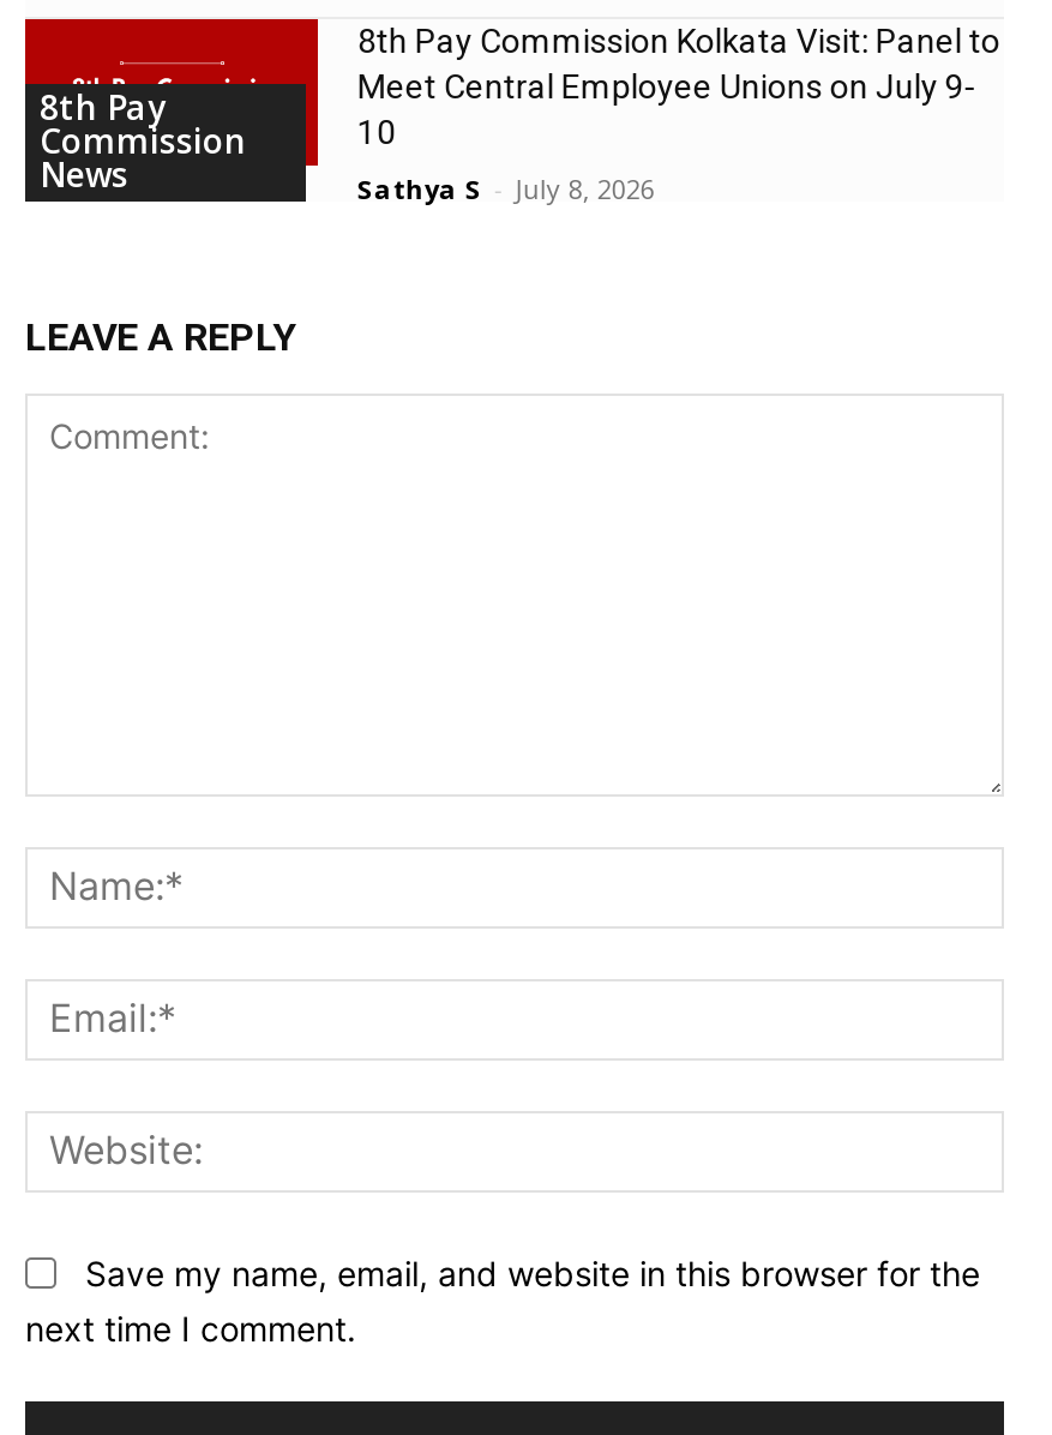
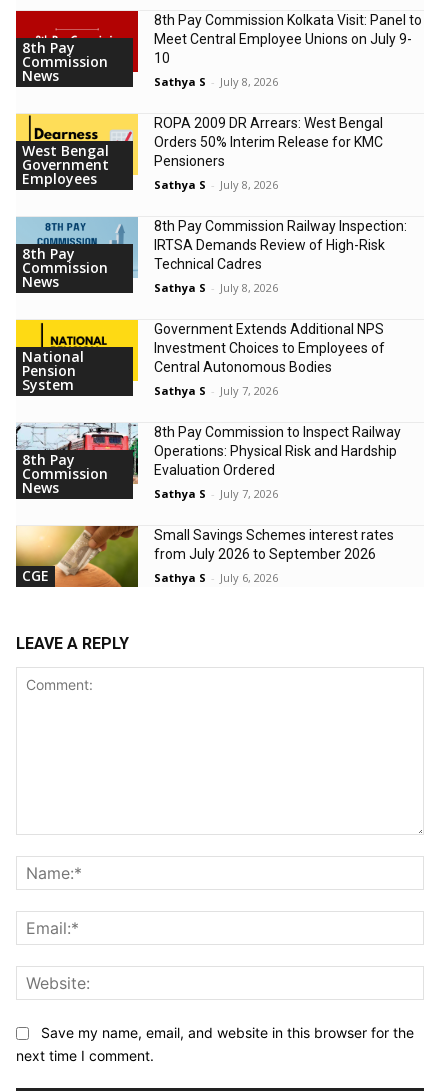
none -> [15,113,139,191] [image] | West Bengal | Government | Employees
none -> [15,319,139,397] [image] | National | Pension | System
none -> [15,422,139,500] [image] | 8th Pay | Commission | News
none -> [16,216,139,294] [image] | 8th Pay | Commission | News
none -> [22,566,49,585] CGE
none -> [154,115,383,192] ROPA 2009 DR Arrears: West Bengal | Orders 50% Interim Release for KMC | Pensioners | Sathya S - July 8, 2026
none -> [154,218,407,295] 8th Pay Commission Railway Inspection: | IRTSA Demands Review of High-Risk | Technical Cadres | Sathya S - July 8, 2026
none -> [154,321,385,398] Government Extends Additional NPS | Investment Choices to Employees of | Central Autonomous Bodies | Sathya S - July 7, 2026
none -> [154,424,401,501] 8th Pay Commission to Inspect Railway | Operations: Physical Risk and Hardship | Evaluation Ordered | Sathya S - July 7, 2026
none -> [154,527,394,585] Small Savings Schemes interest rates | from July 2026 to September 2026 | Sathya S - July 6, 2026

